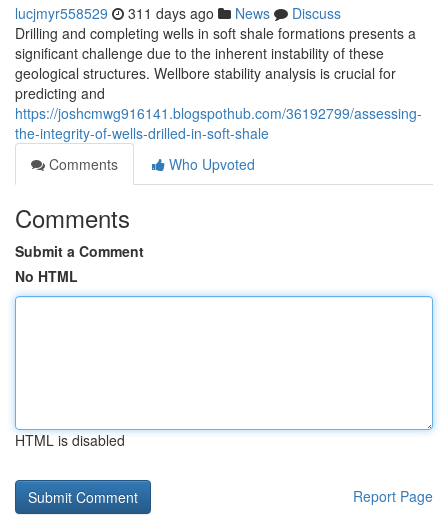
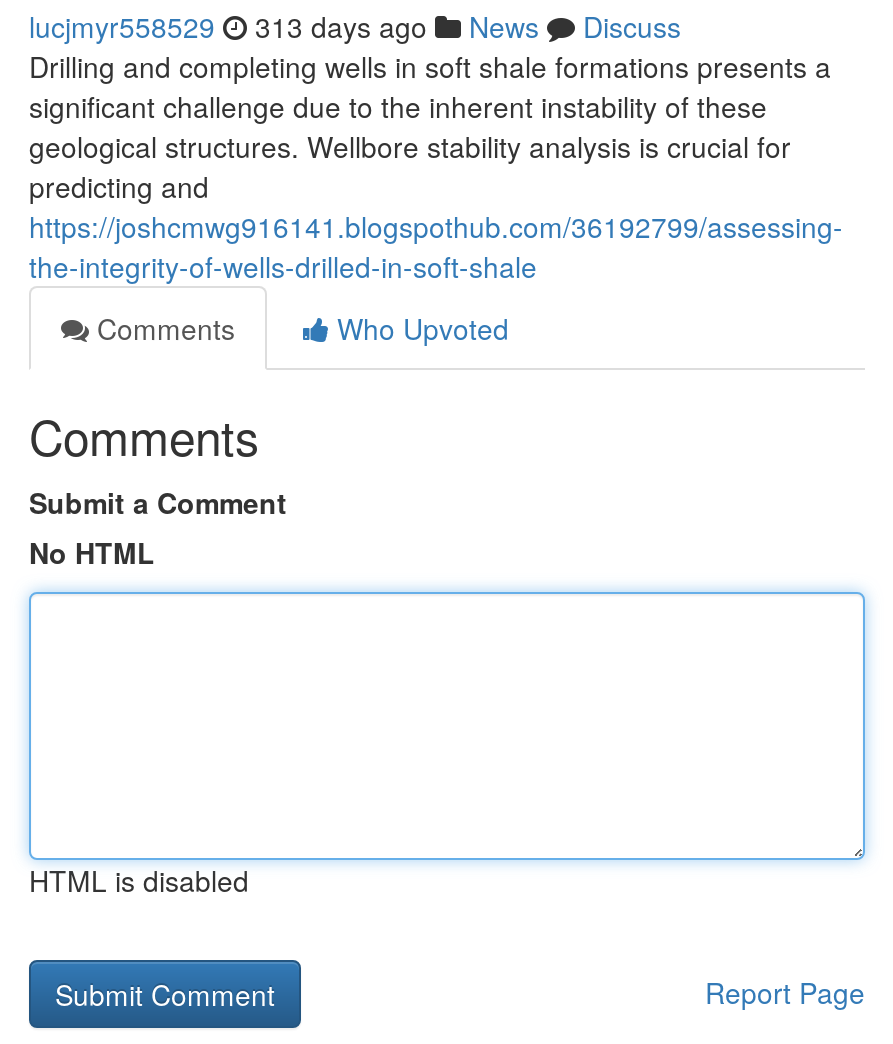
[15,3,341,23] lucjmyr558529 311 days ago News Discuss -> [29,6,681,46] lucjmyr558529 313 days ago News Discuss

